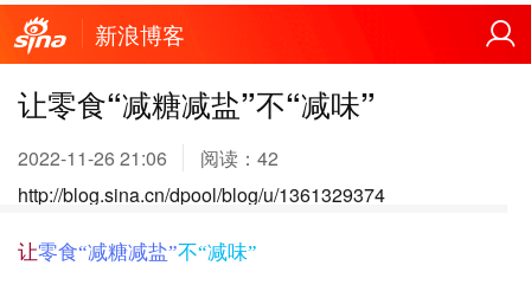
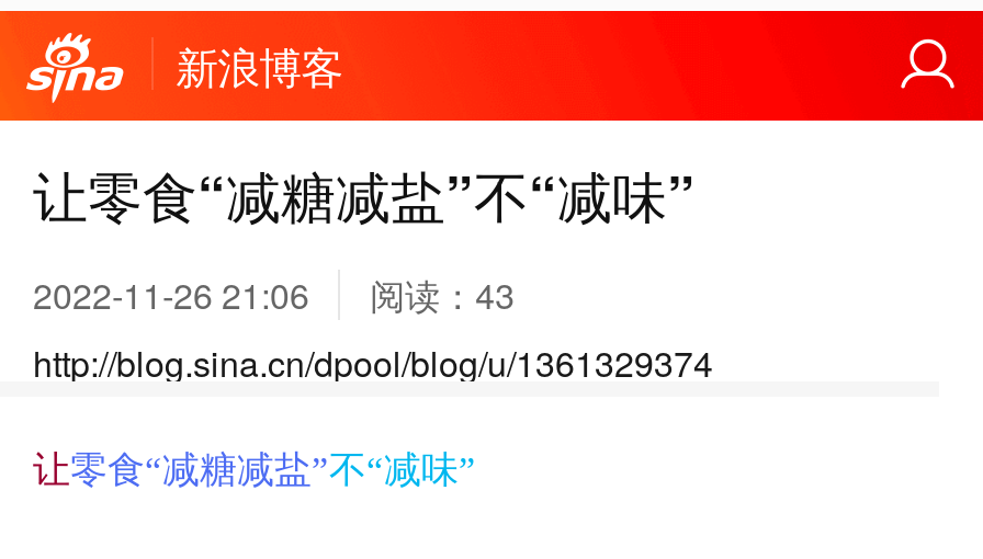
[18,144,278,171] 2022-11-26 21:06 阅读：42 -> [33,270,515,320] 2022-11-26 21:06 阅读：43

